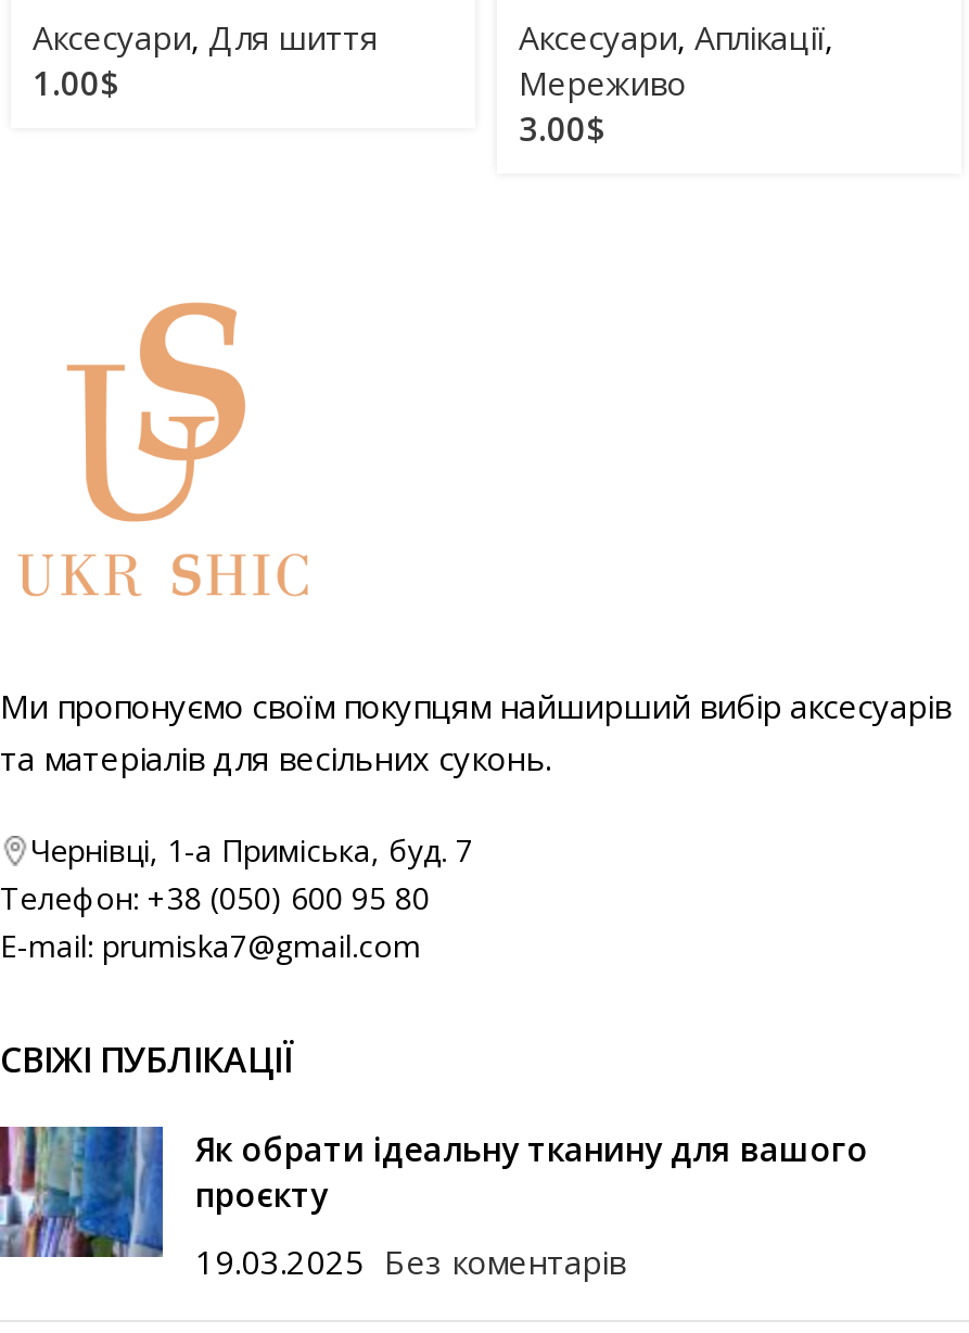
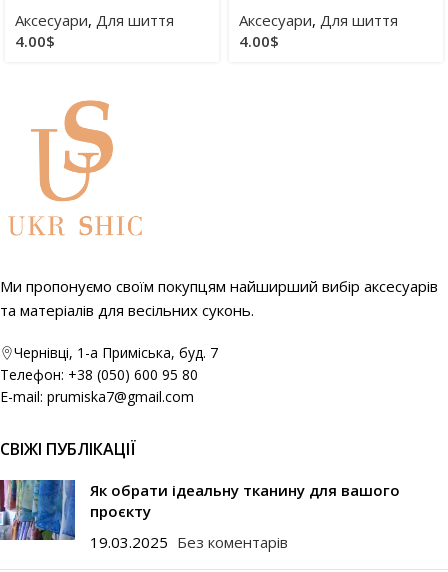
[519,16,833,151] Аксесуари, Аплікації, | Мереживо | 3.00$ -> [239,9,398,50] Аксесуари, Для шиття | 4.00$
[33,62,119,105] 1.00$ -> [15,30,55,50] 4.00$

